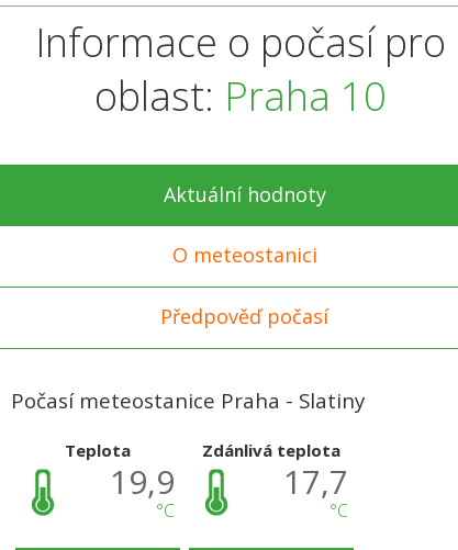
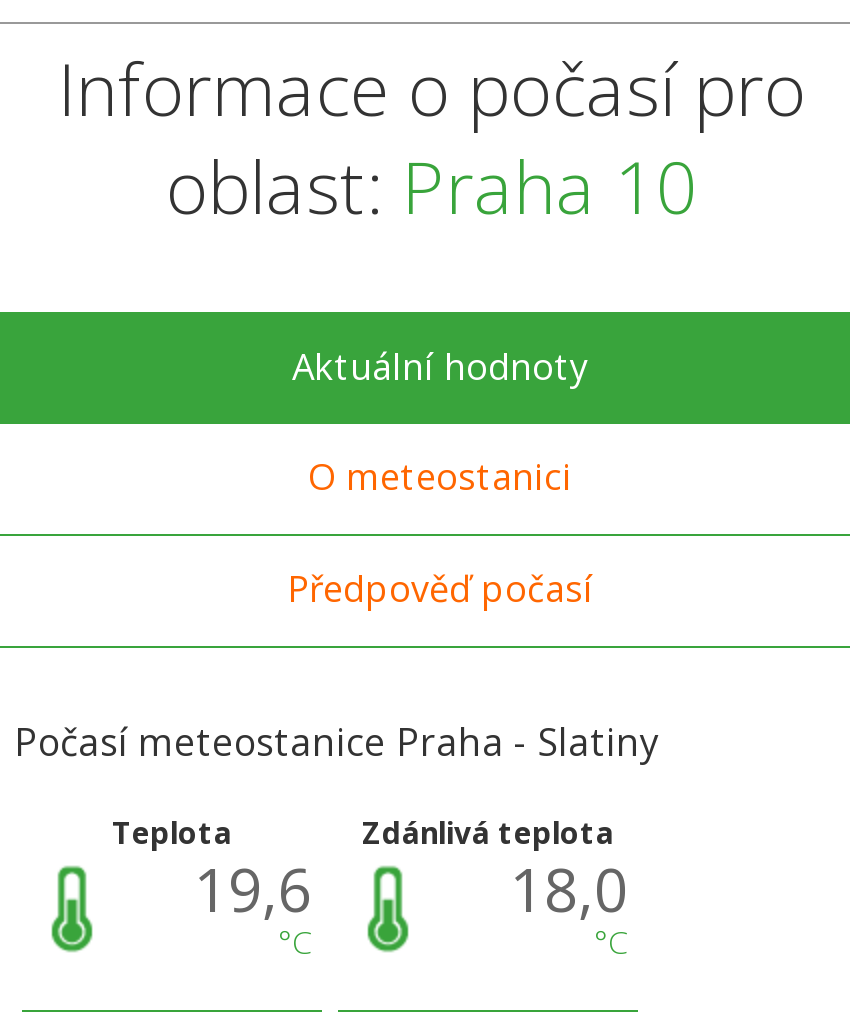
[110,459,175,504] 19,9 -> [194,849,312,931] 19,6
[283,459,348,504] 17,7 -> [510,849,628,931] 18,0

